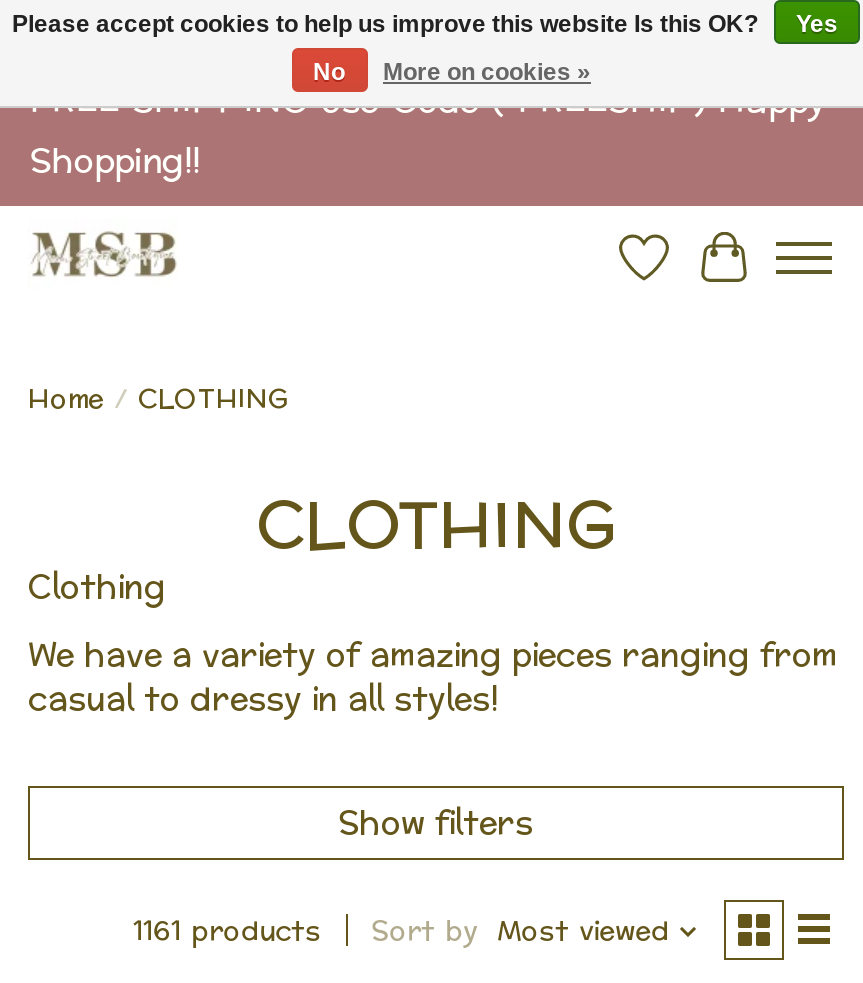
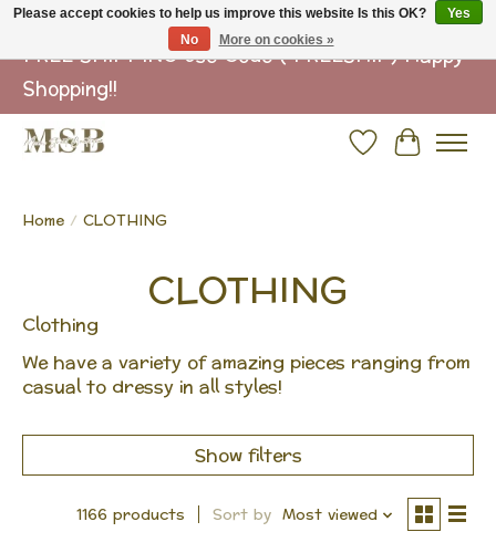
[133,908,669,956] 1161 products Sort by Most viewed -> [76,502,377,529] 1166 products Sort by Most viewed

